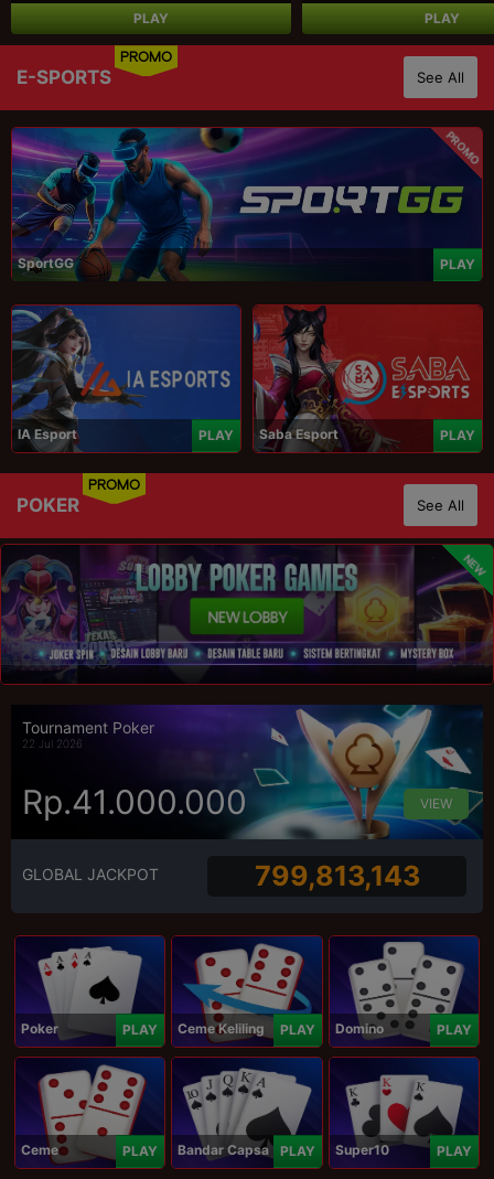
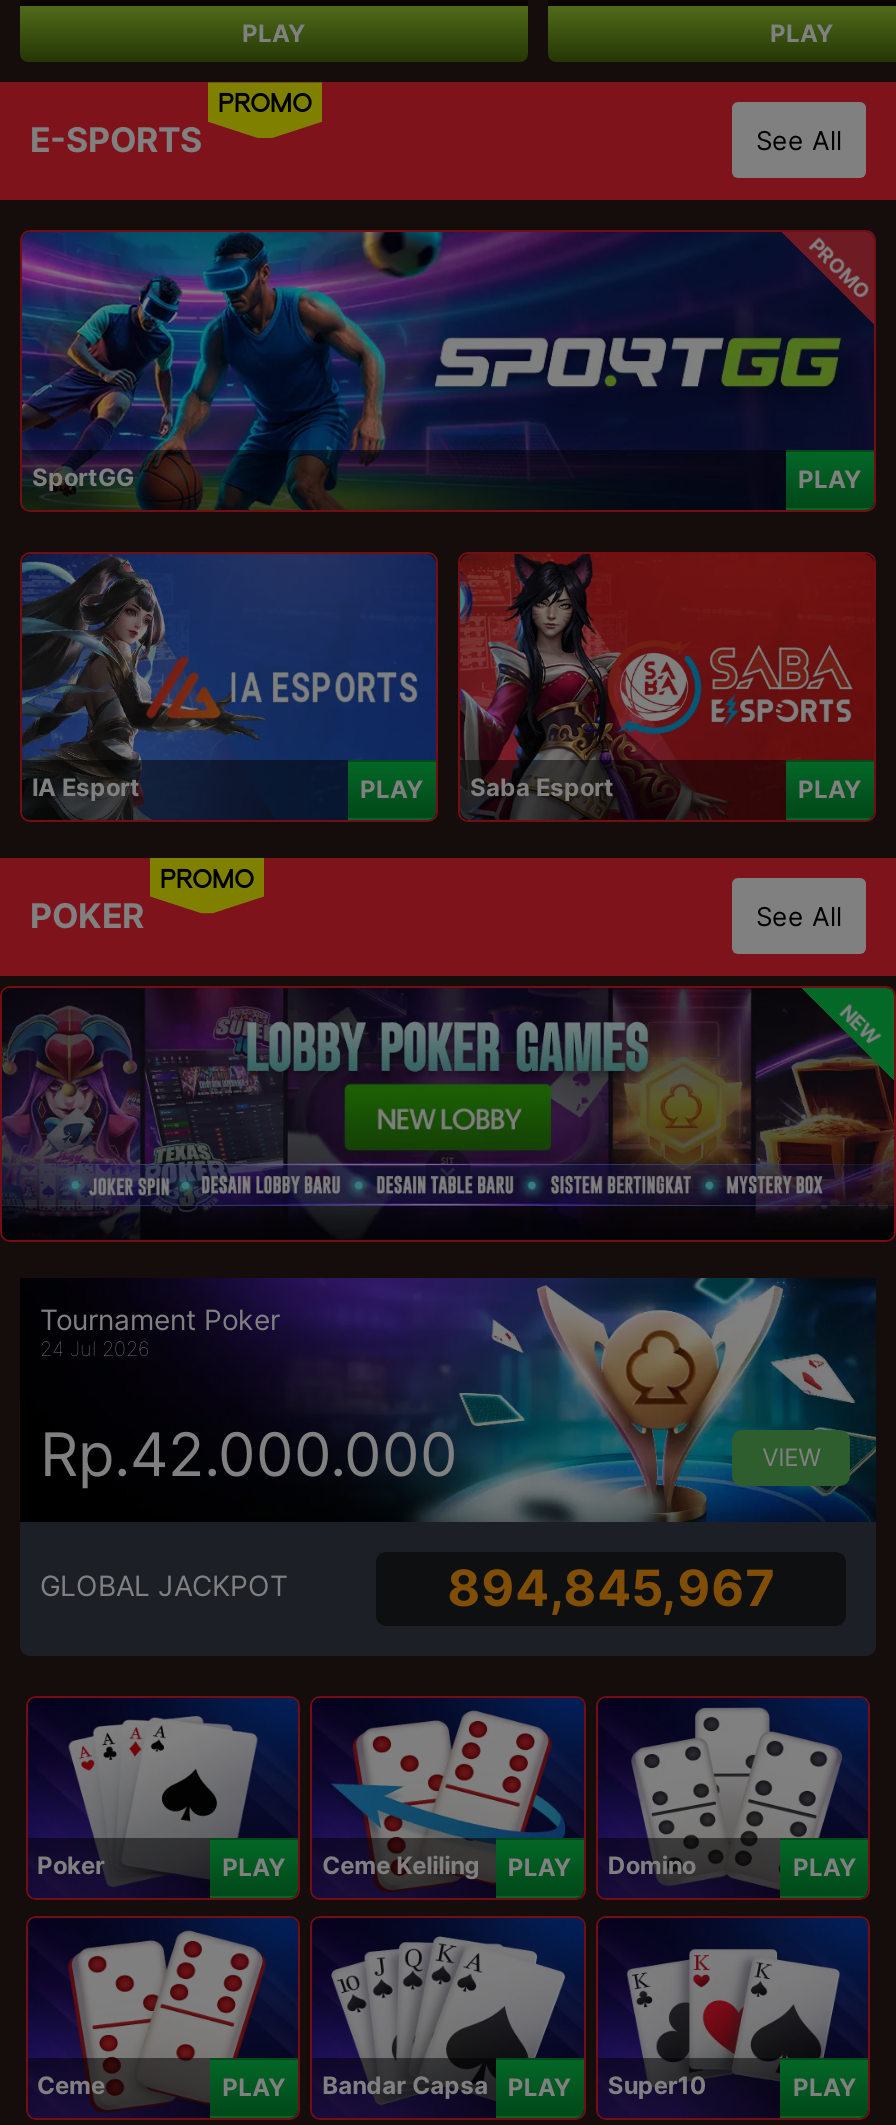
[22,737,83,750] 22 Jul 2026 -> [40,1337,150,1361] 24 Jul 2026
[22,782,247,822] Rp.41.000.000 -> [40,1418,458,1490] Rp.42.000.000
[254,859,420,892] 799,813,143 -> [447,1557,775,1617] 894,845,967

